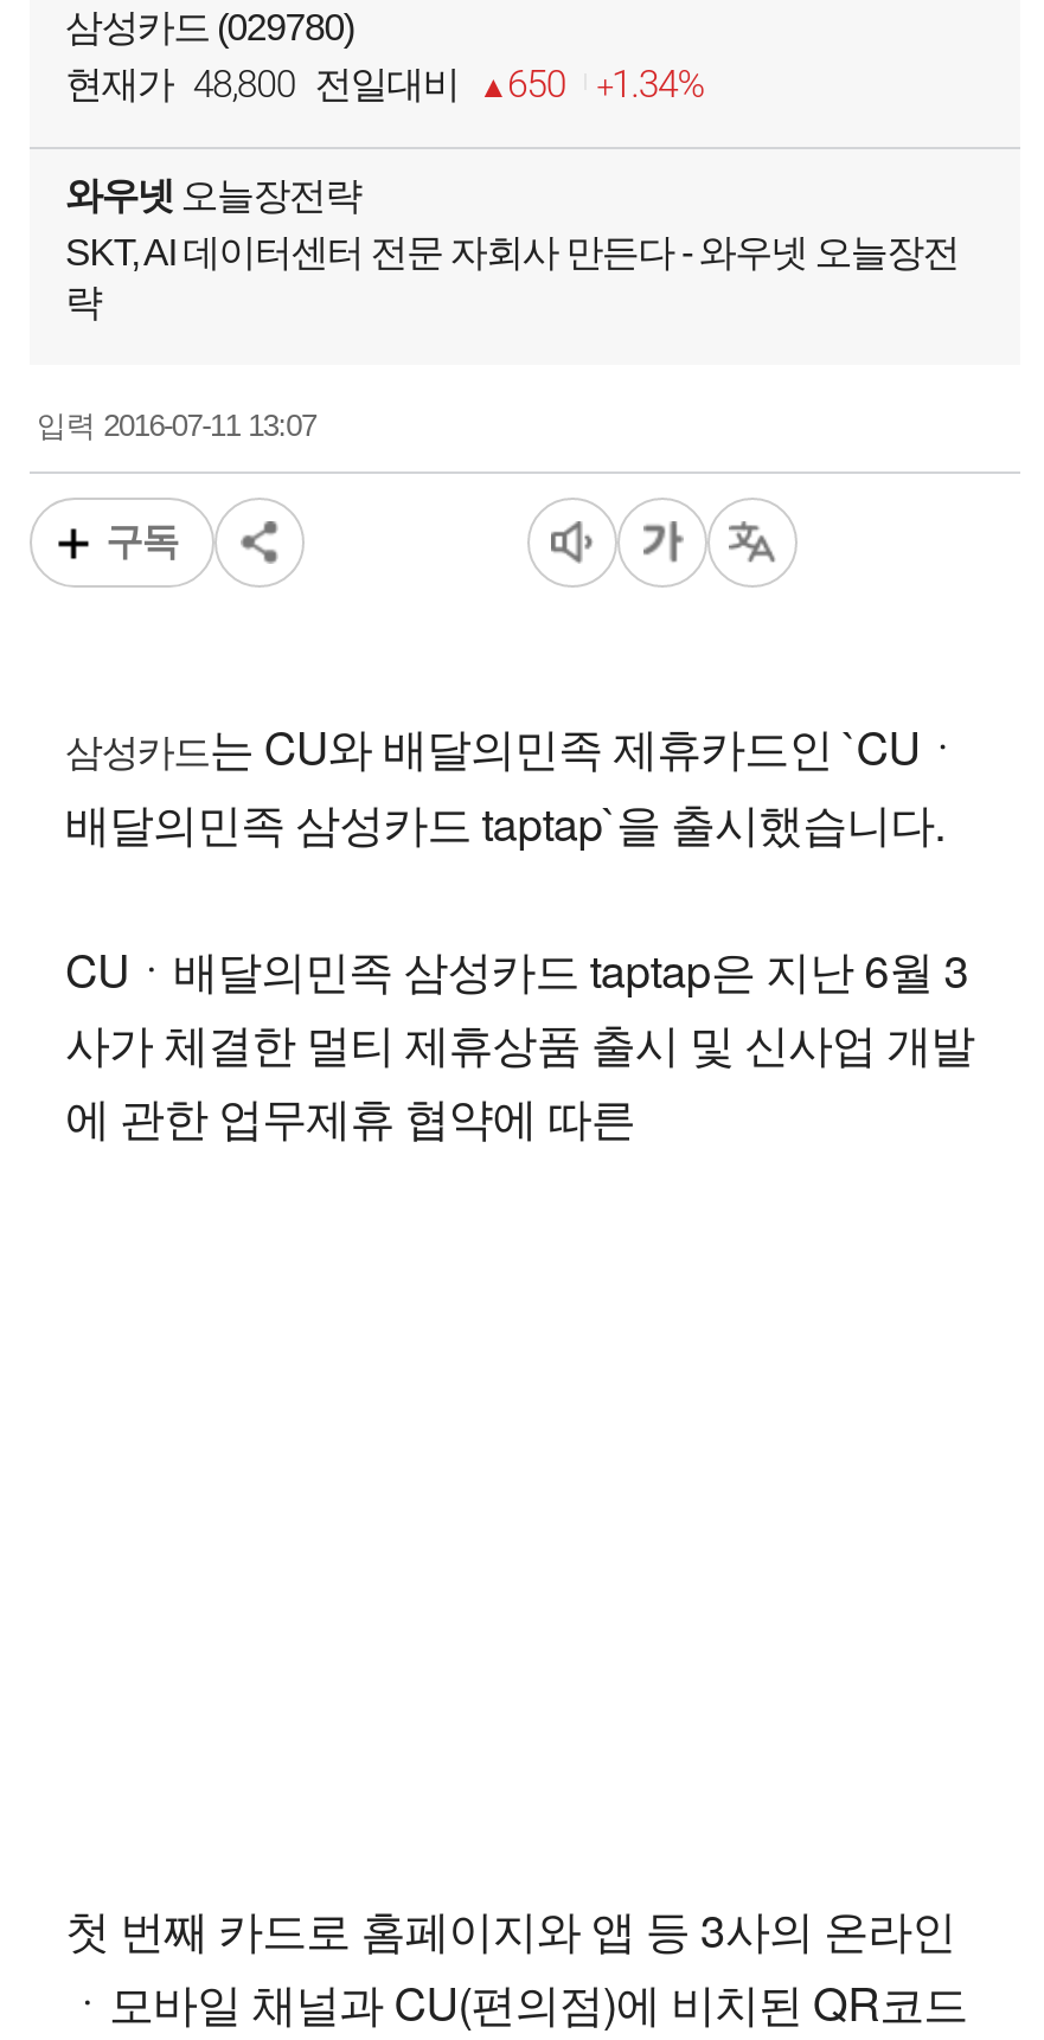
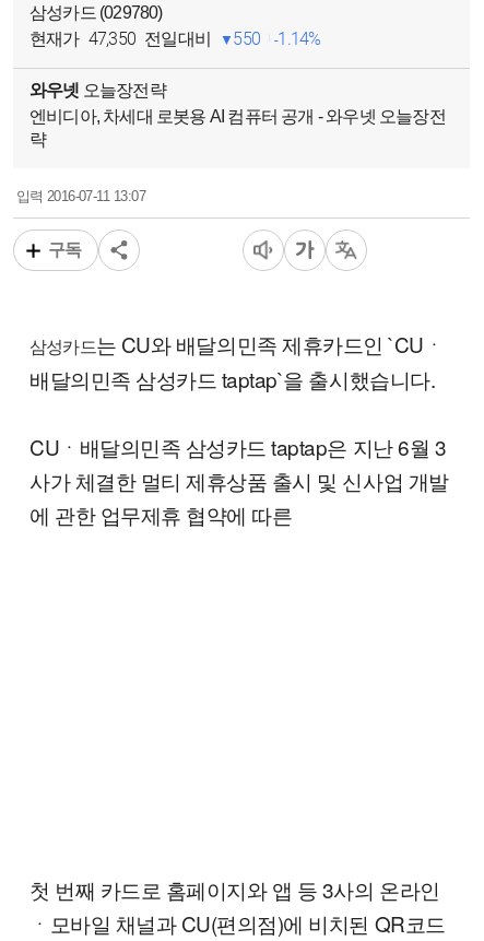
[65,61,459,106] 현재가 48,800 전일대비 -> [29,28,211,49] 현재가 47,350 전일대비
[507,61,565,106] 650 -> [233,28,260,49] 550
[611,61,704,106] 1.34% -> [278,28,321,49] 1.14%
[65,231,959,272] SKT, AI 데이터센터 전문 자회사 만든다 - 와우넷 오늘장전 -> [29,107,446,125] 엔비디아, 차세대 로봇용 AI 컴퓨터 공개 - 와우넷 오늘장전

